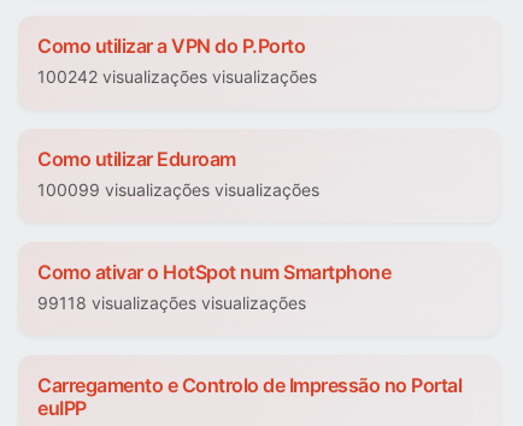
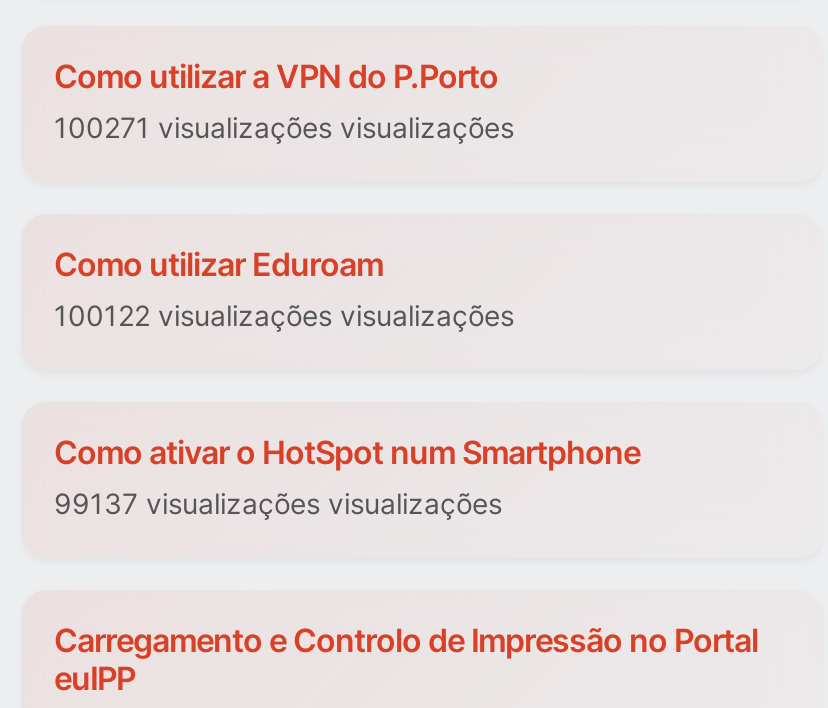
[37,67,317,87] 100242 visualizações visualizações -> [54,111,514,145] 100271 visualizações visualizações
[37,180,319,200] 100099 visualizações visualizações -> [54,299,514,333] 100122 visualizações visualizações
[37,293,306,313] 99118 visualizações visualizações -> [54,487,502,521] 99137 visualizações visualizações

